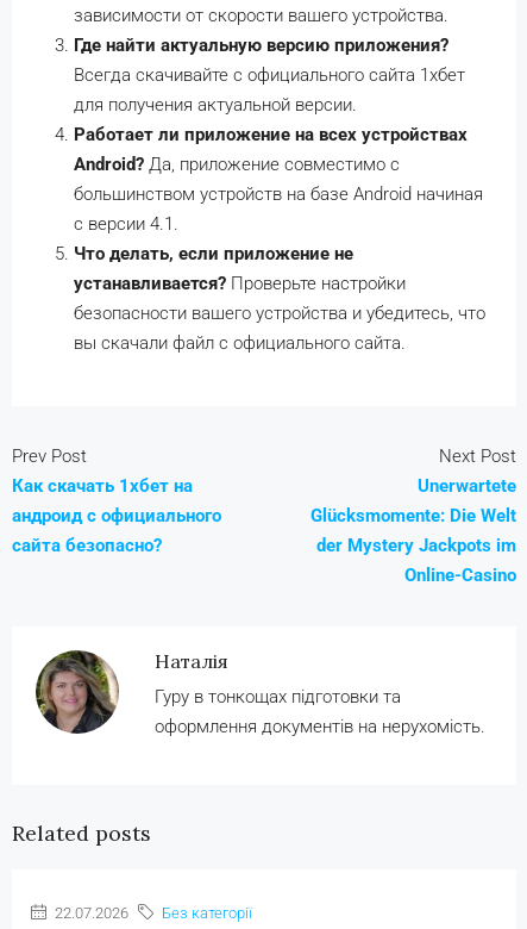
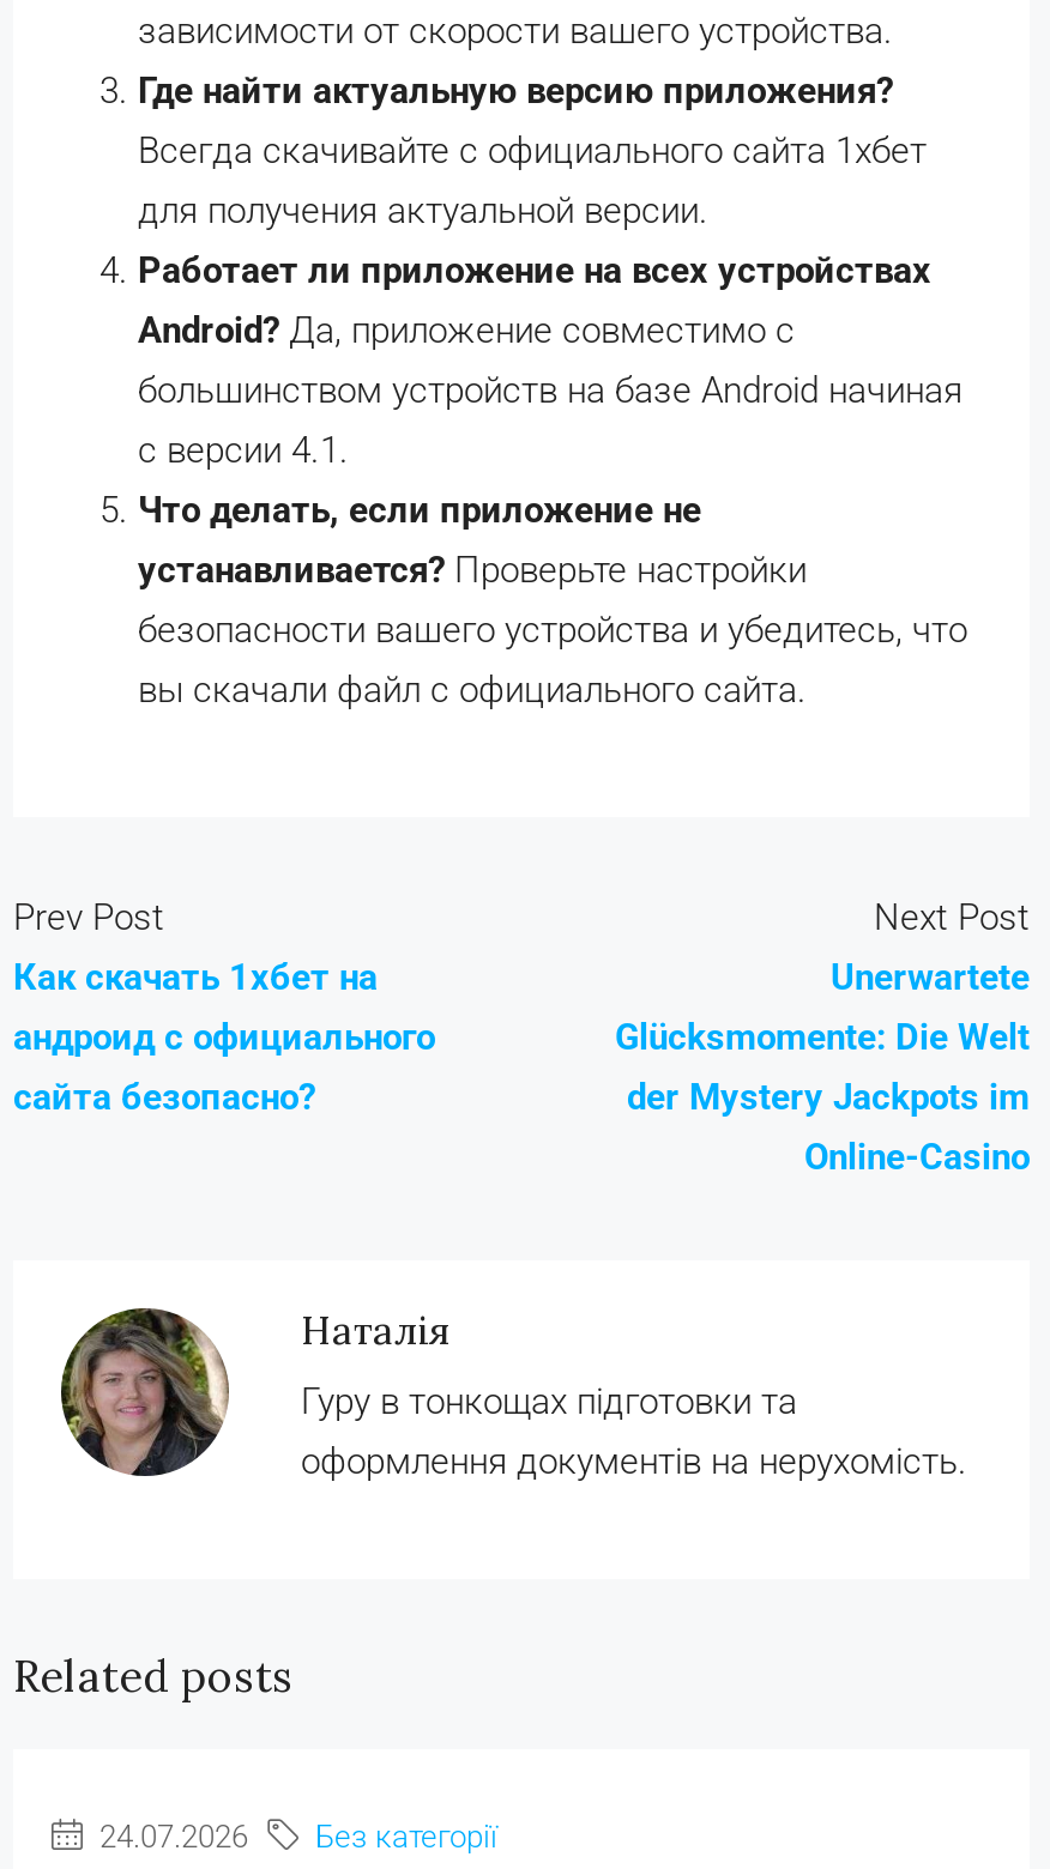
[51,904,252,922] 22.07.2026 Без категорії -> [92,1819,497,1855] 24.07.2026 Без категорії

